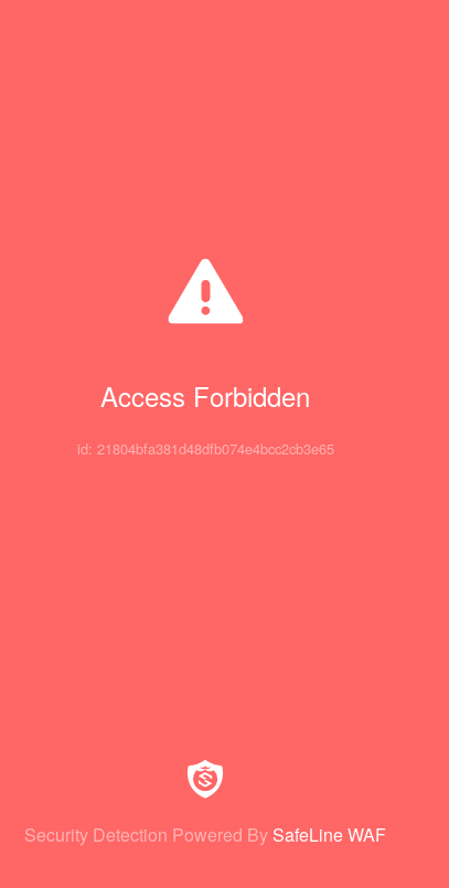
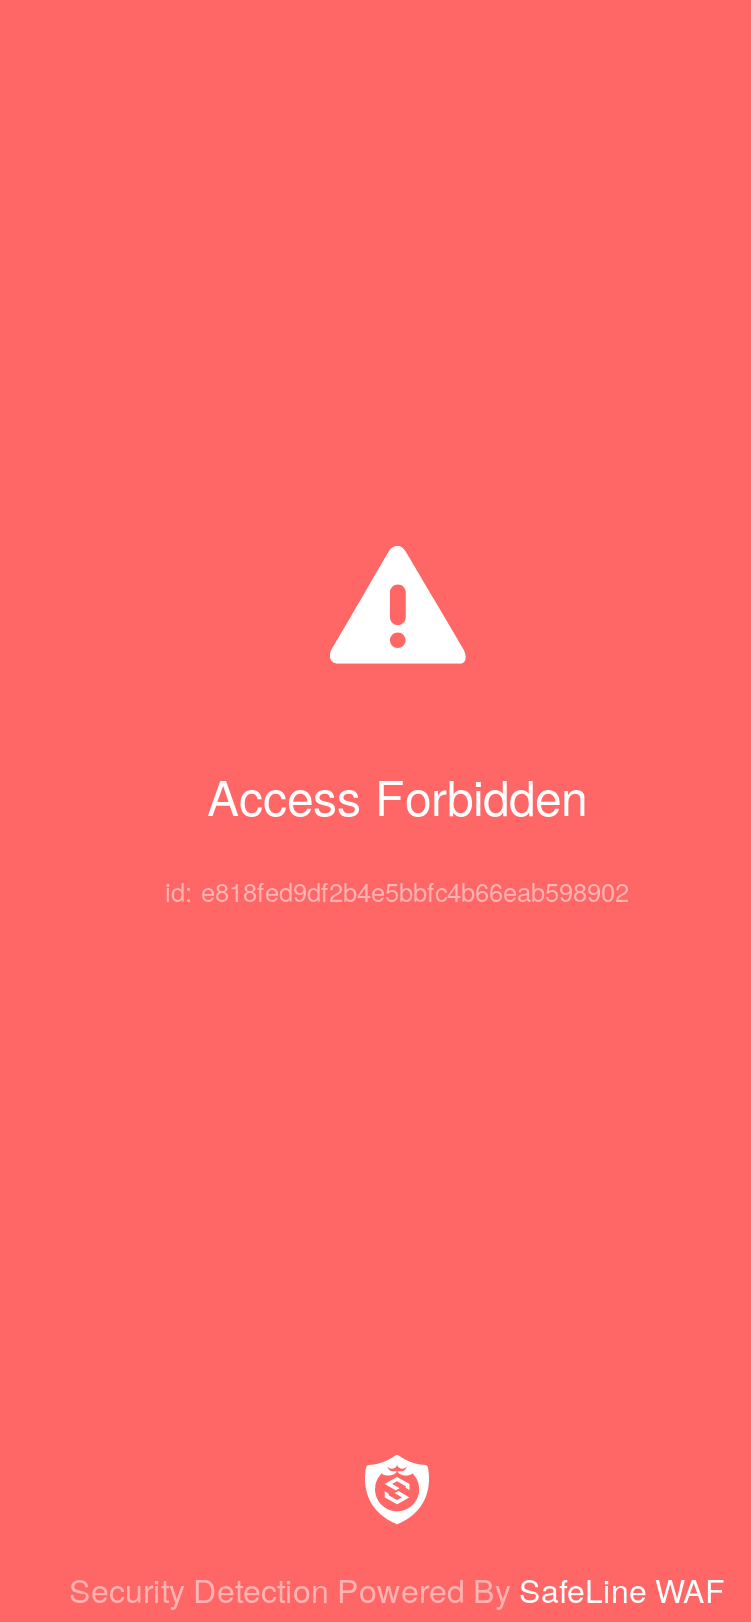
[77,438,334,459] id: 21804bfa381d48dfb074e4bcc2cb3e65 -> [165,872,629,910] id: e818fed9df2b4e5bbfc4b66eab598902

